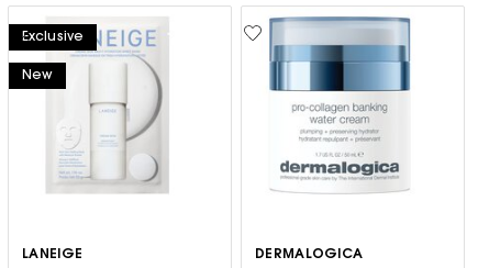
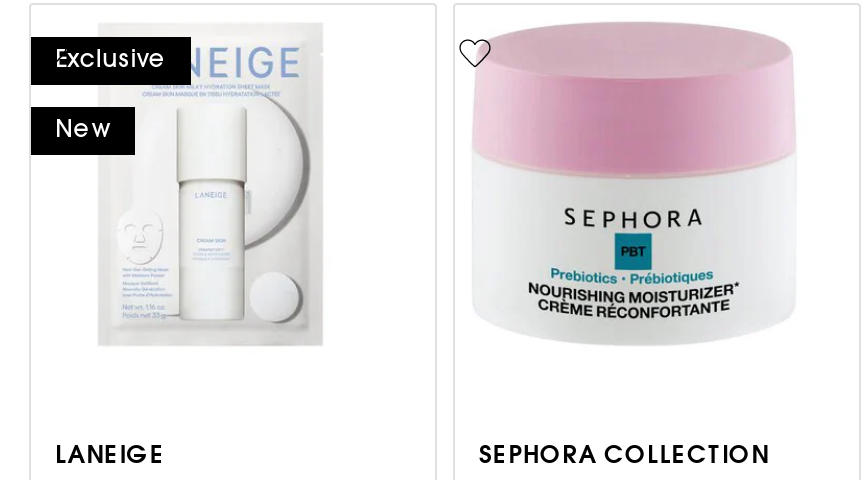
[253,16,426,191] [image] -> [473,23,793,341] [image]
[255,248,363,261] DERMALOGICA -> [479,445,770,469] SEPHORA COLLECTION

